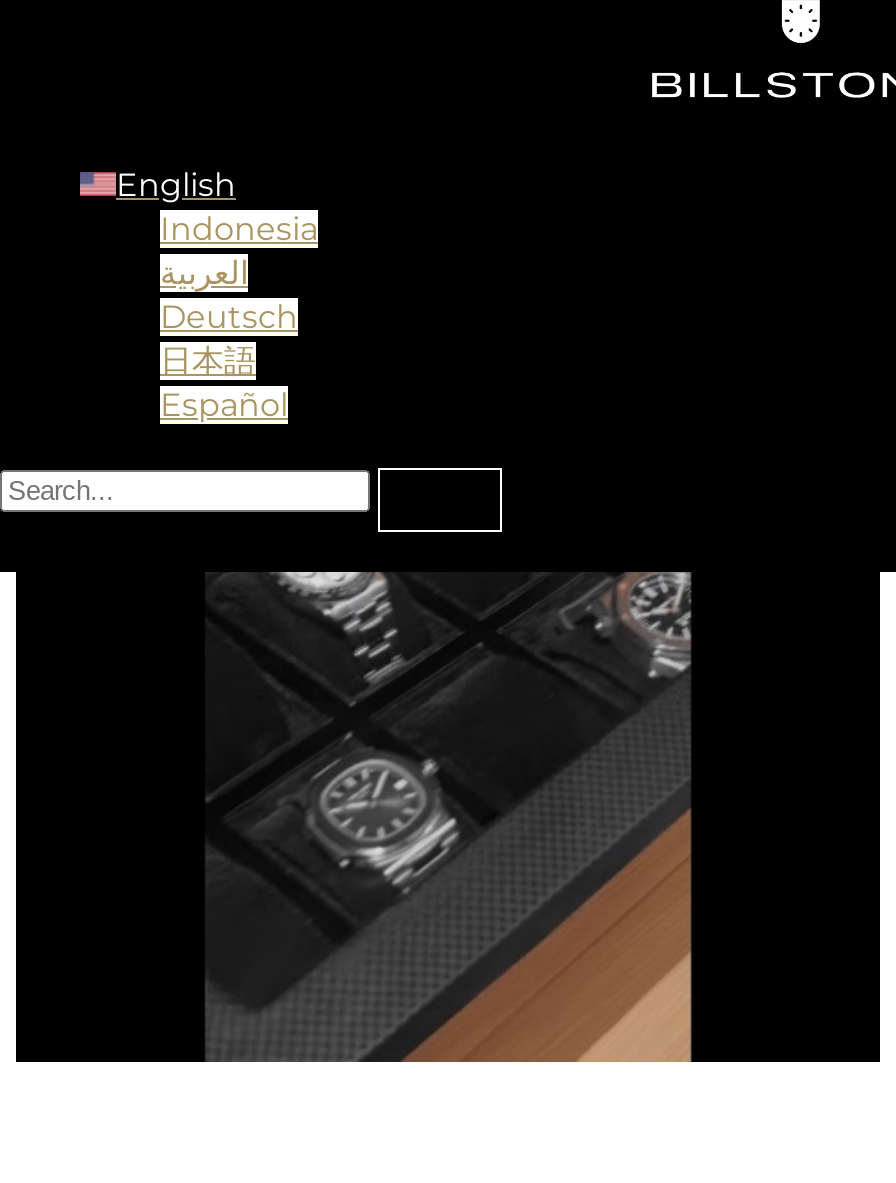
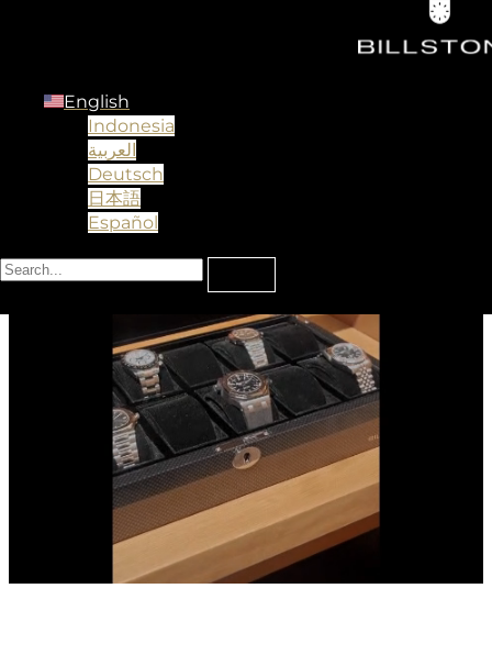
[206,570,694,1064] [image] -> [112,313,380,585] [image]

